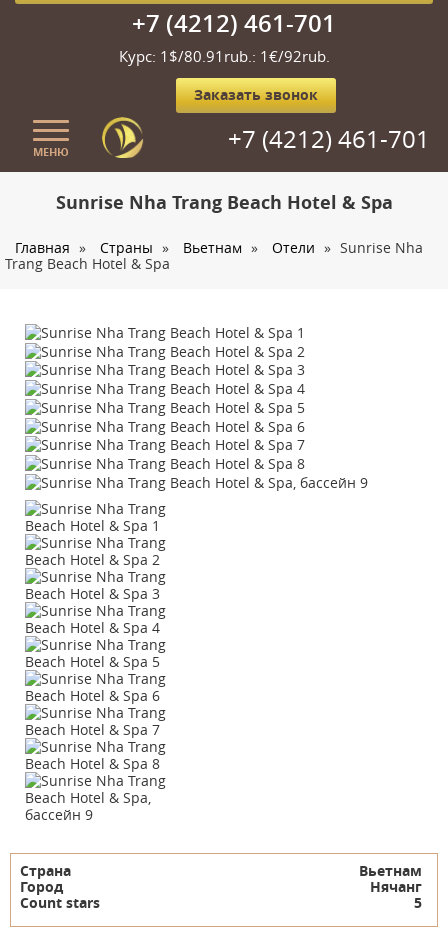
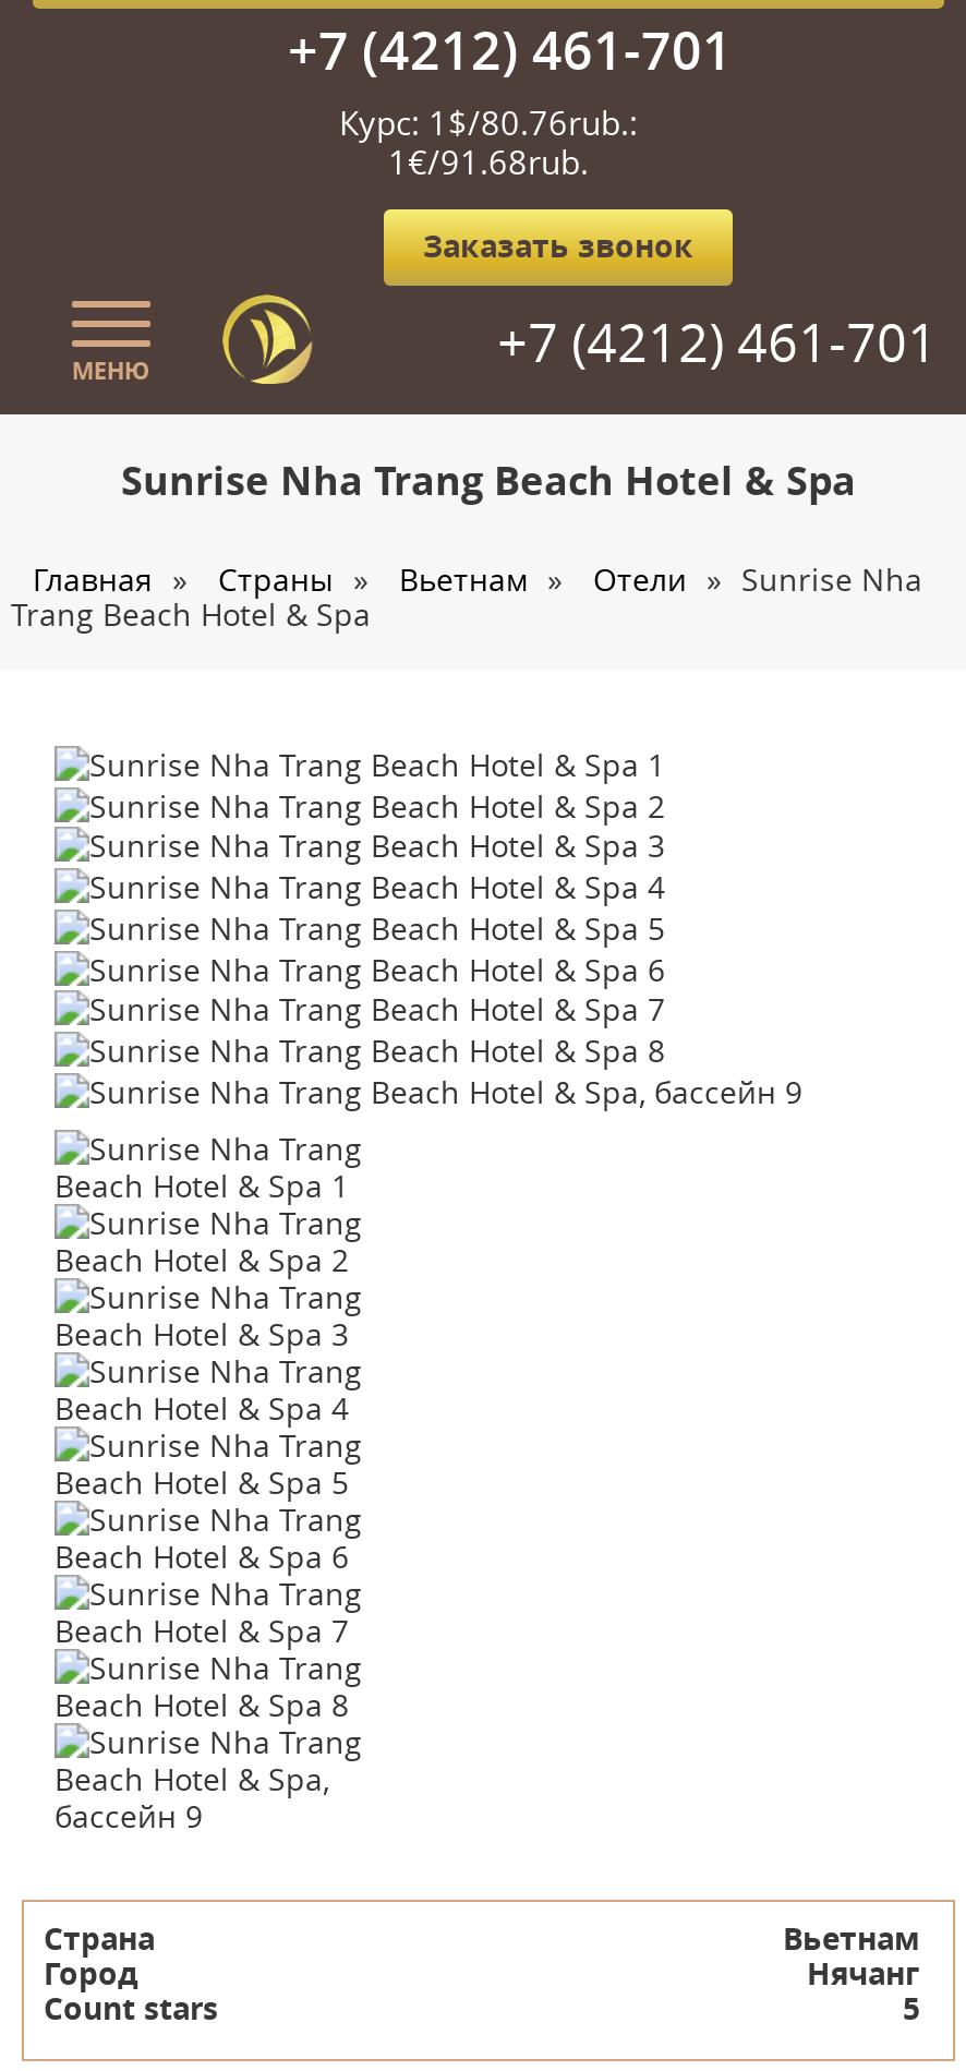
[118,46,329,66] Курс: 1$/80.91rub.: 1€/92rub. -> [339,100,638,183] Курс: 1$/80.76rub.: | 1€/91.68rub.

